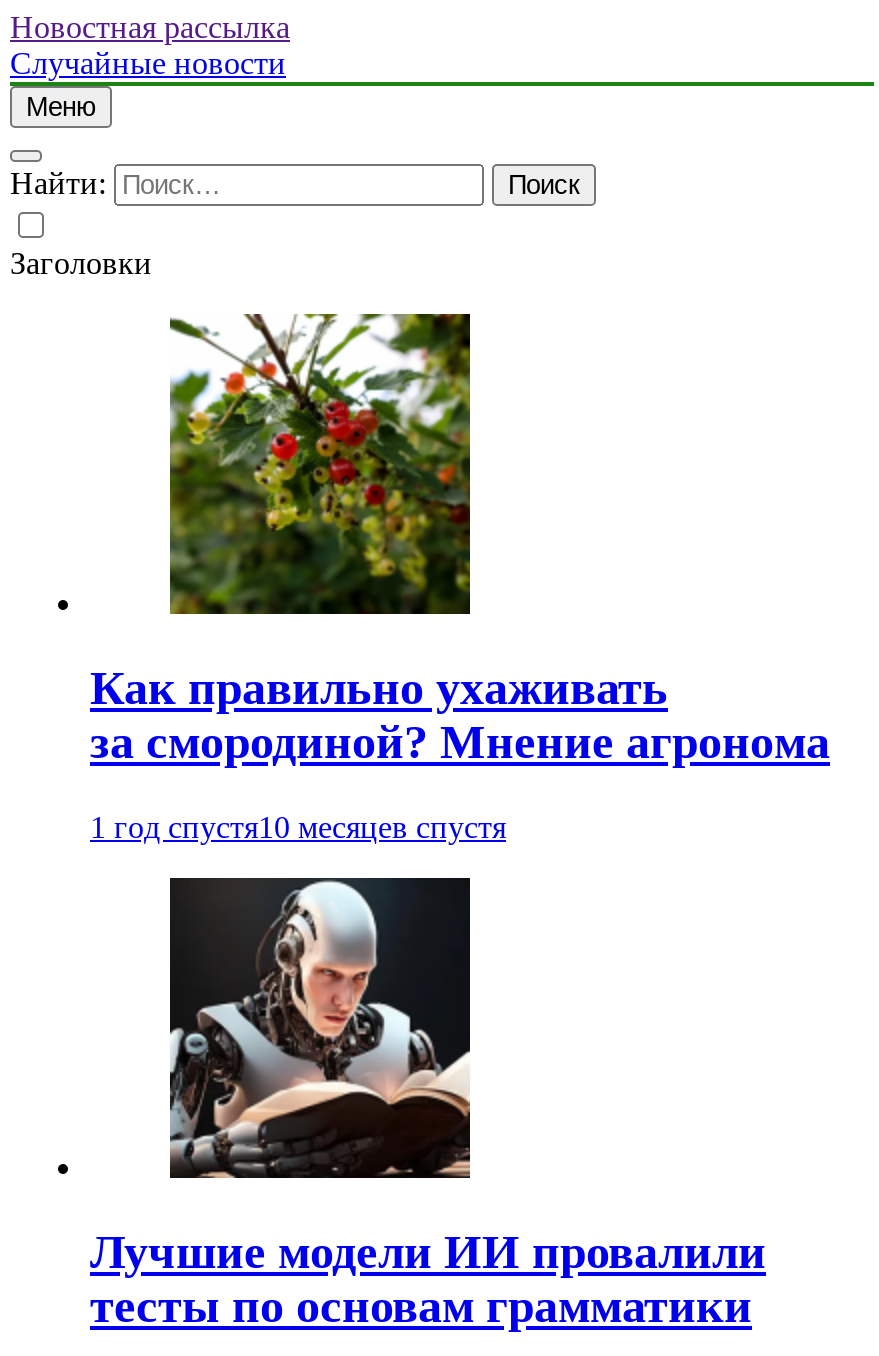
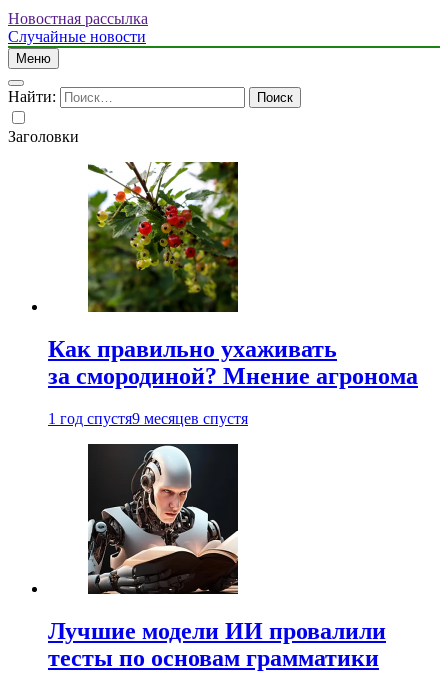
[90,810,506,844] 1 год спустя10 месяцев спустя -> [48,410,248,427] 1 год спустя9 месяцев спустя

